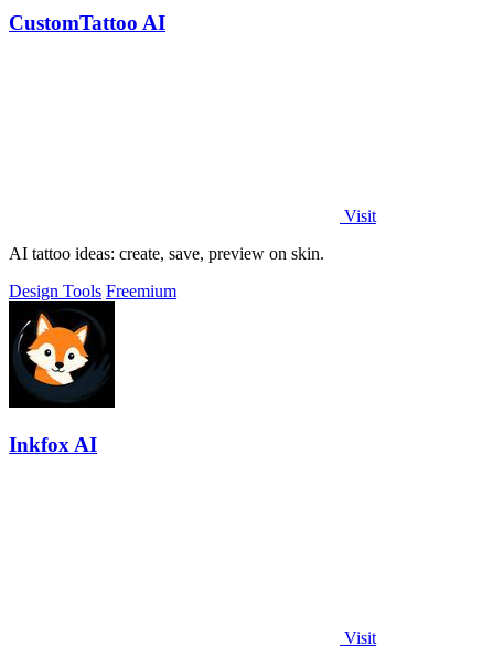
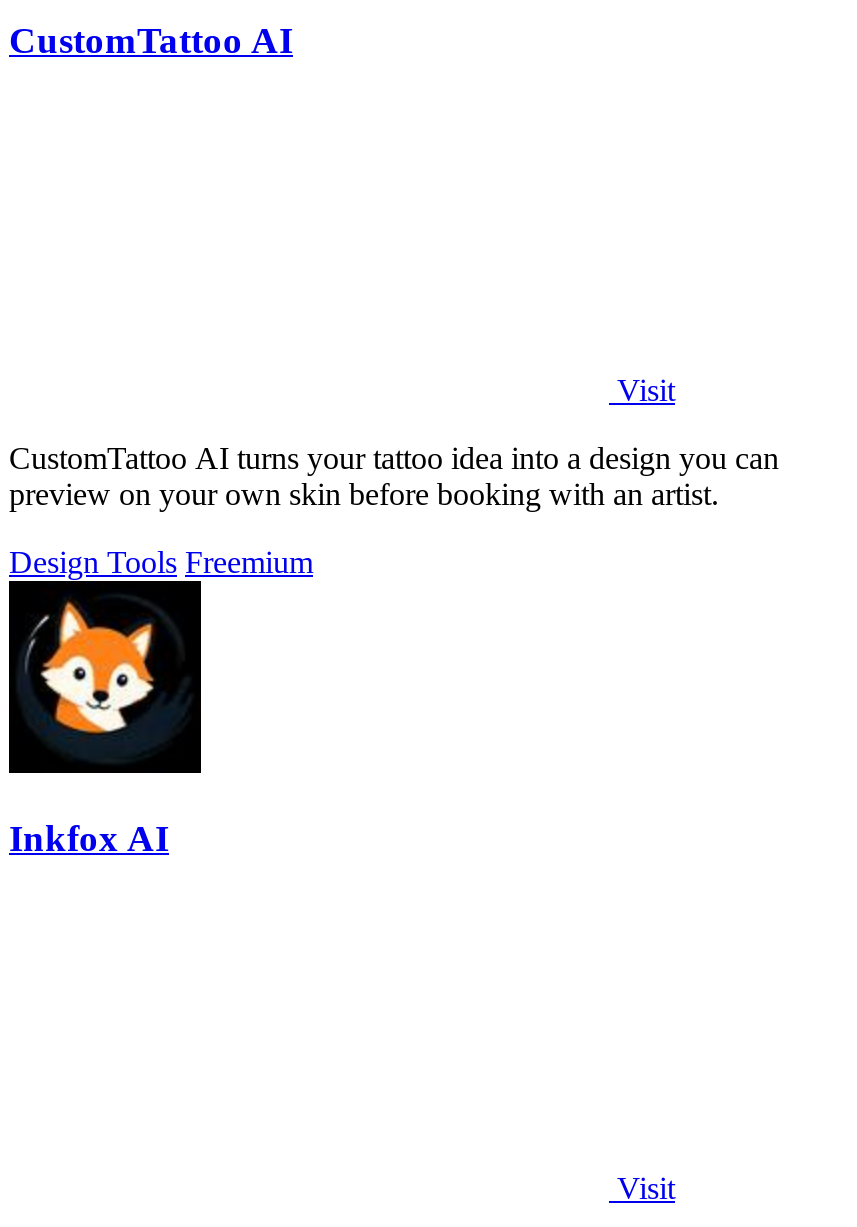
[9,244,324,263] AI tattoo ideas: create, save, preview on skin. -> [9,440,779,510] CustomTattoo AI turns your tattoo idea into a design you can | preview on your own skin before booking with an artist.

